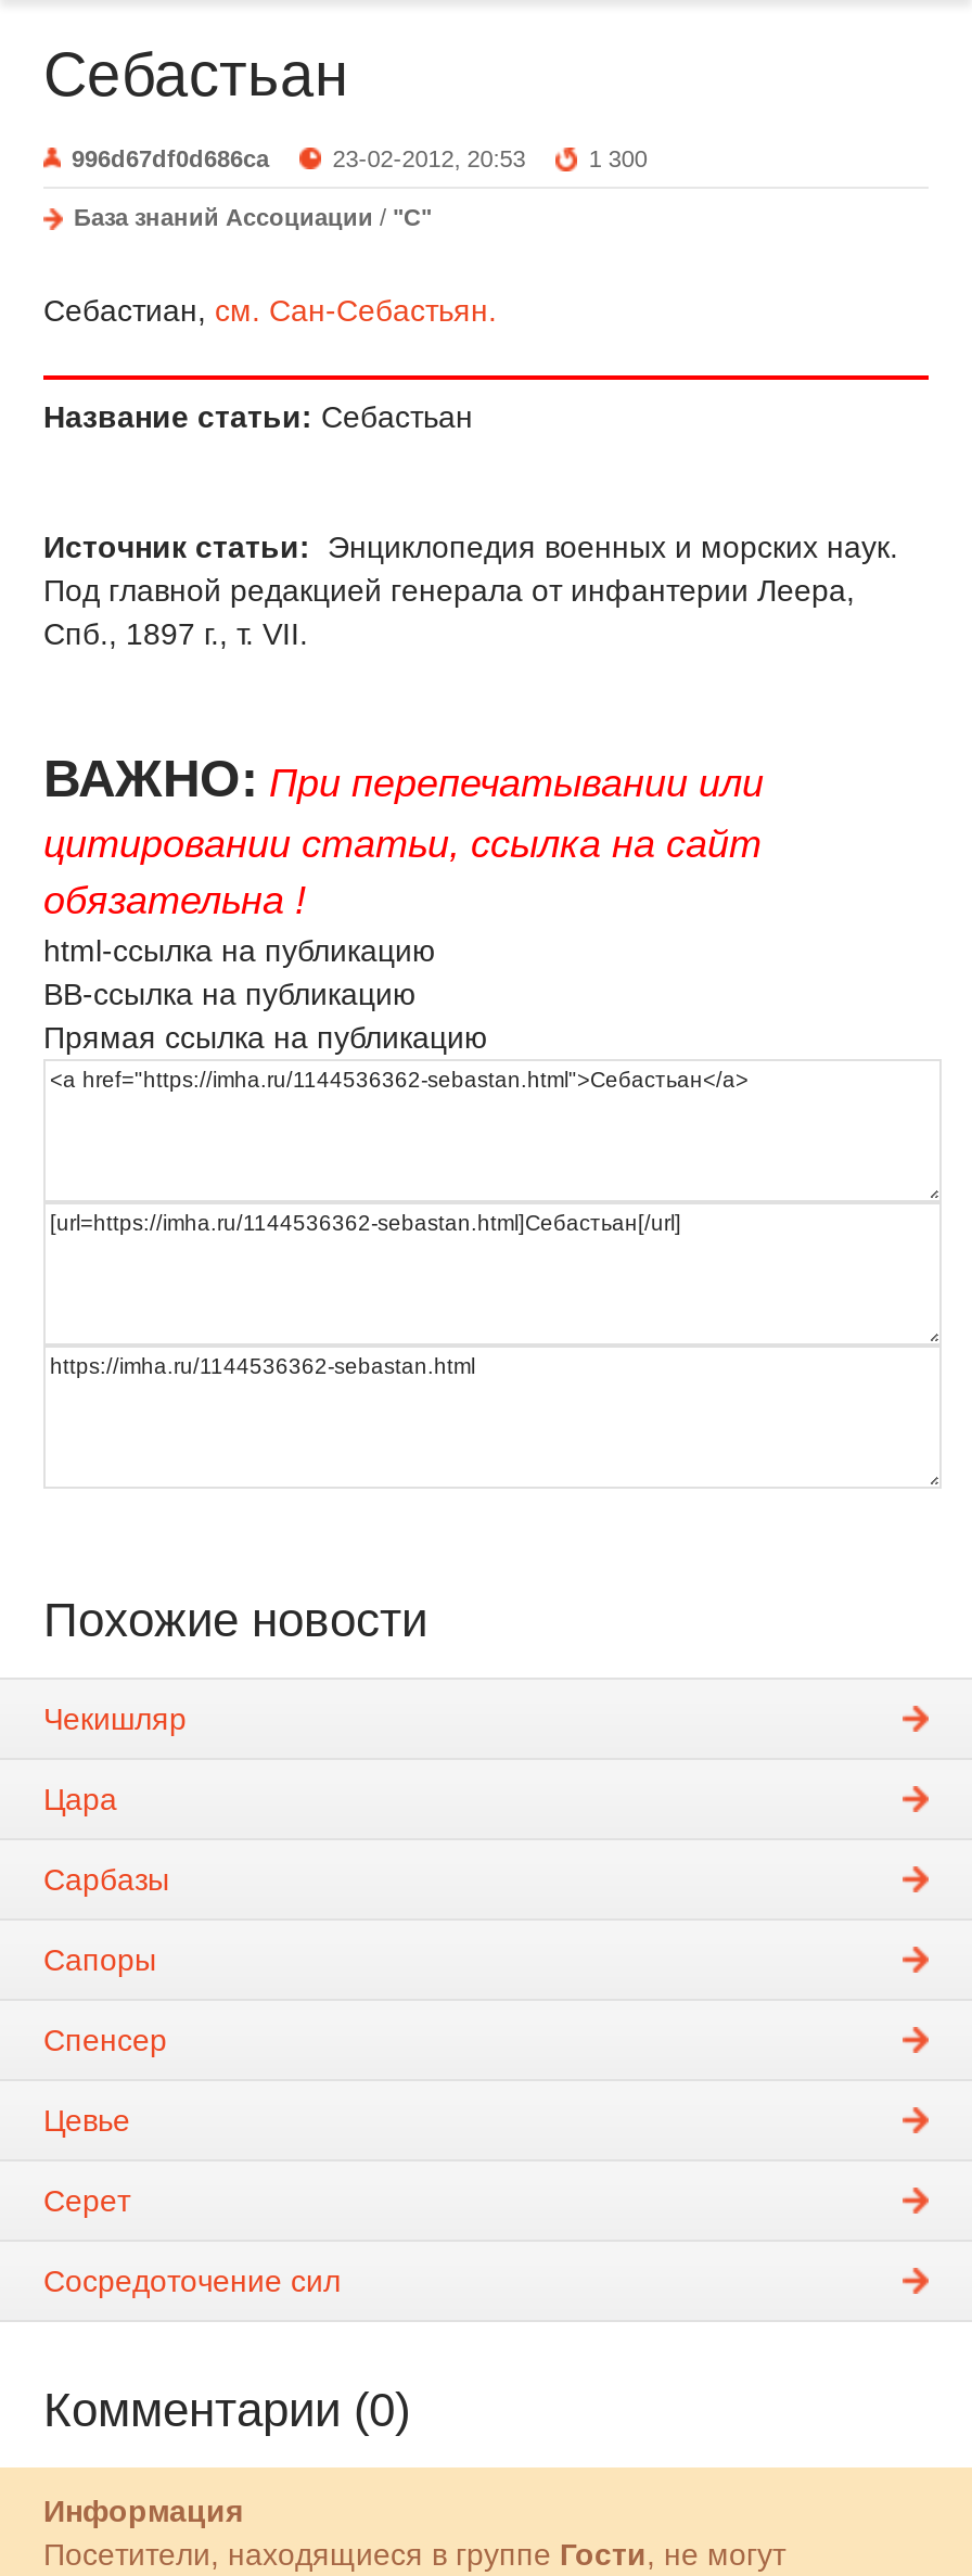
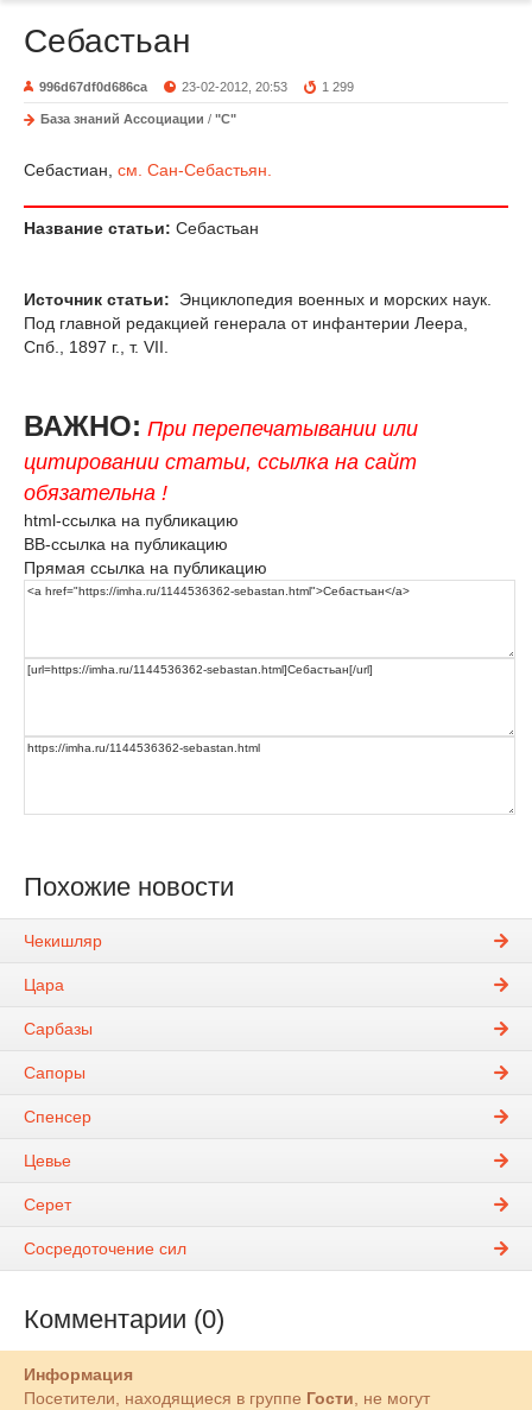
[589,145,647,171] 1 300 -> [322,80,354,94] 1 299

